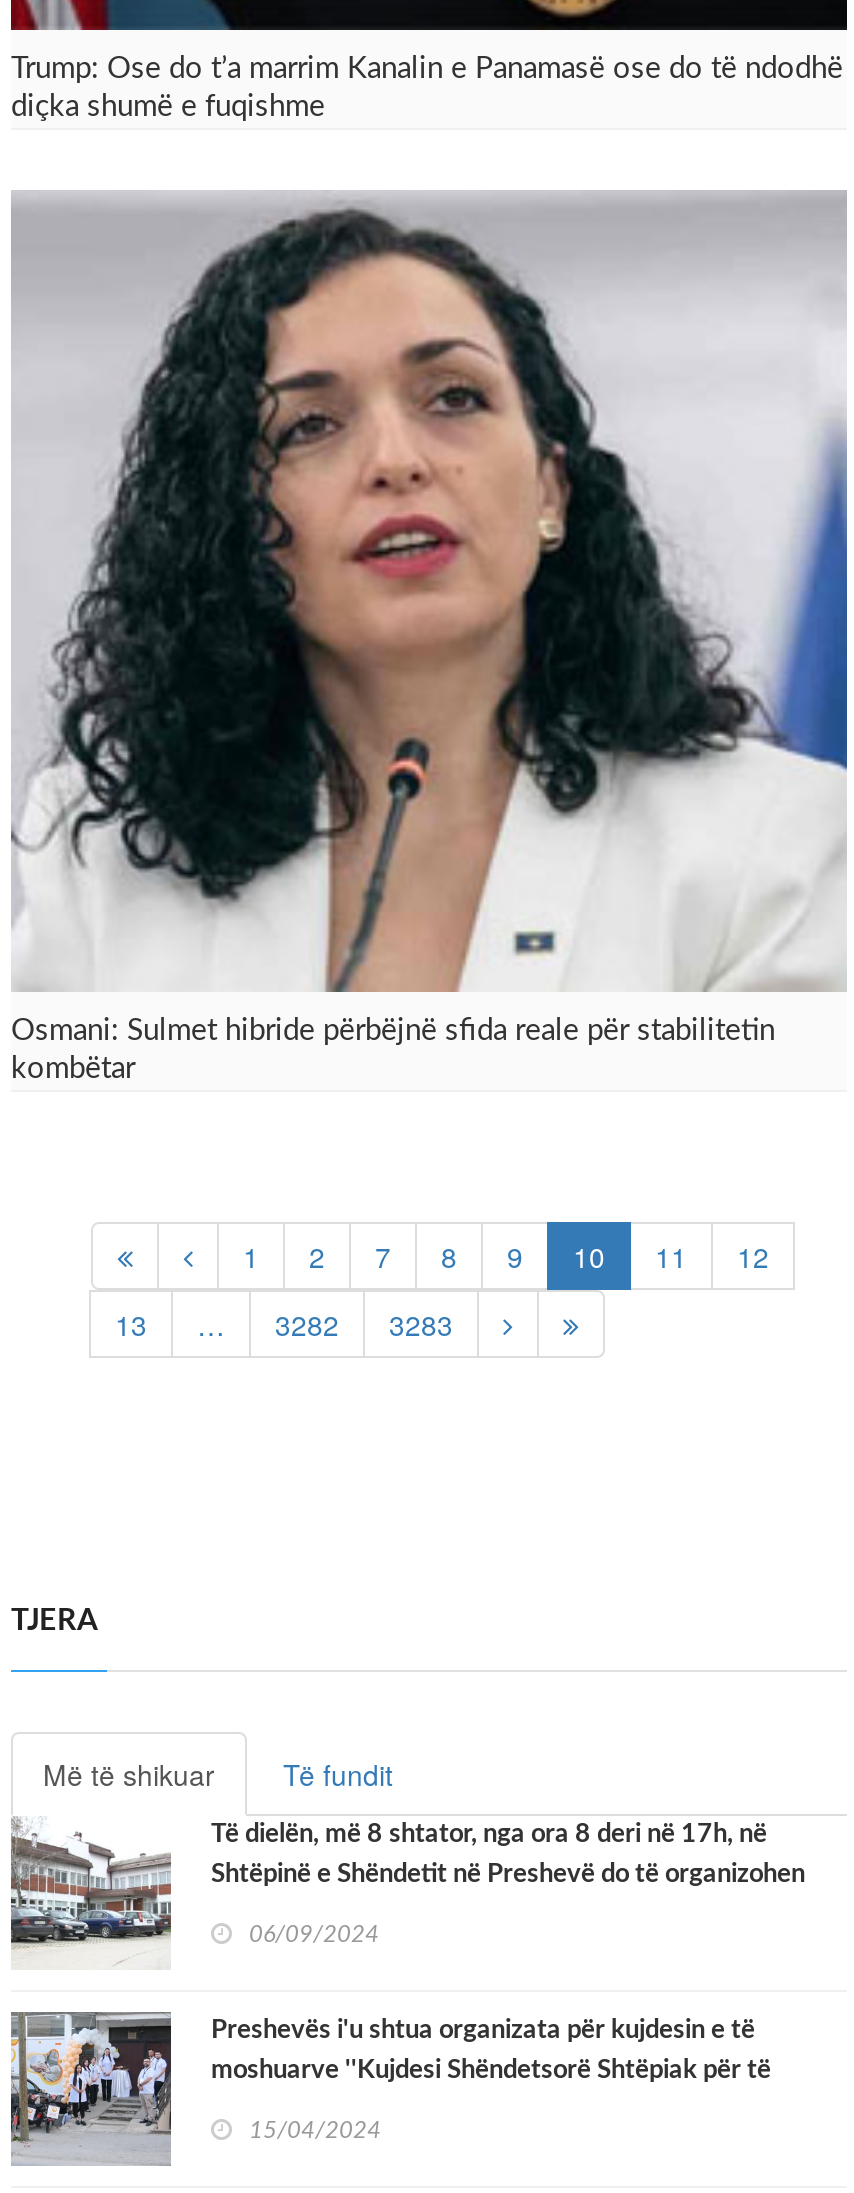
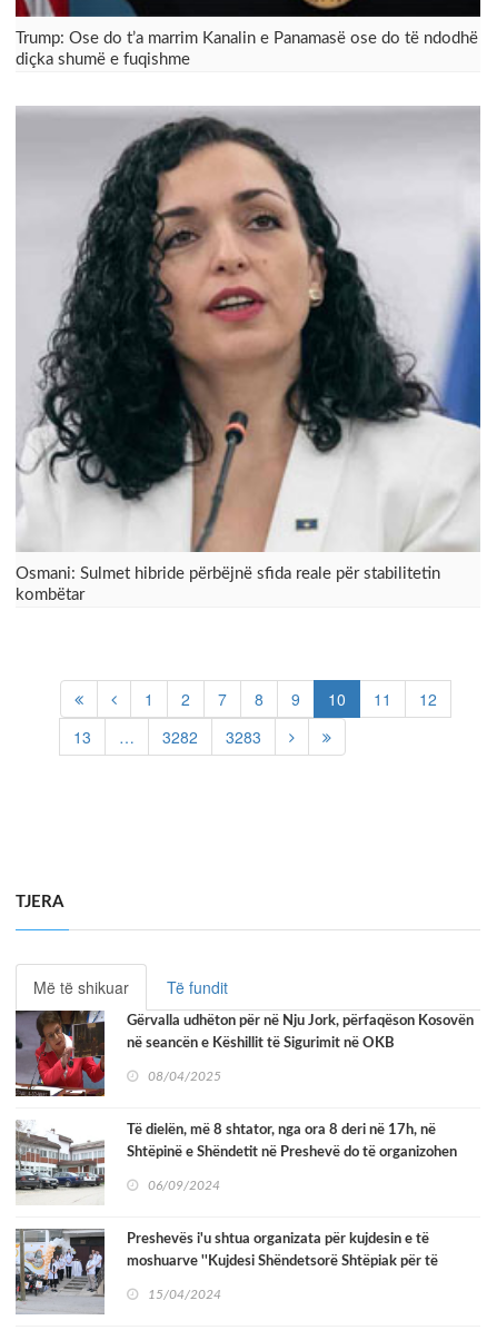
none -> [14,1009,474,1097] [image] | Gërvalla udhëton për në Nju Jork, përfaqëson Kosovën | në seancën e Këshillit të Sigurimit në OKB | 08/04/2025

